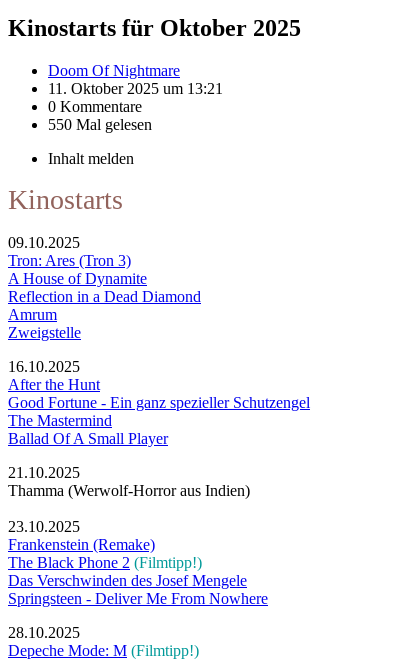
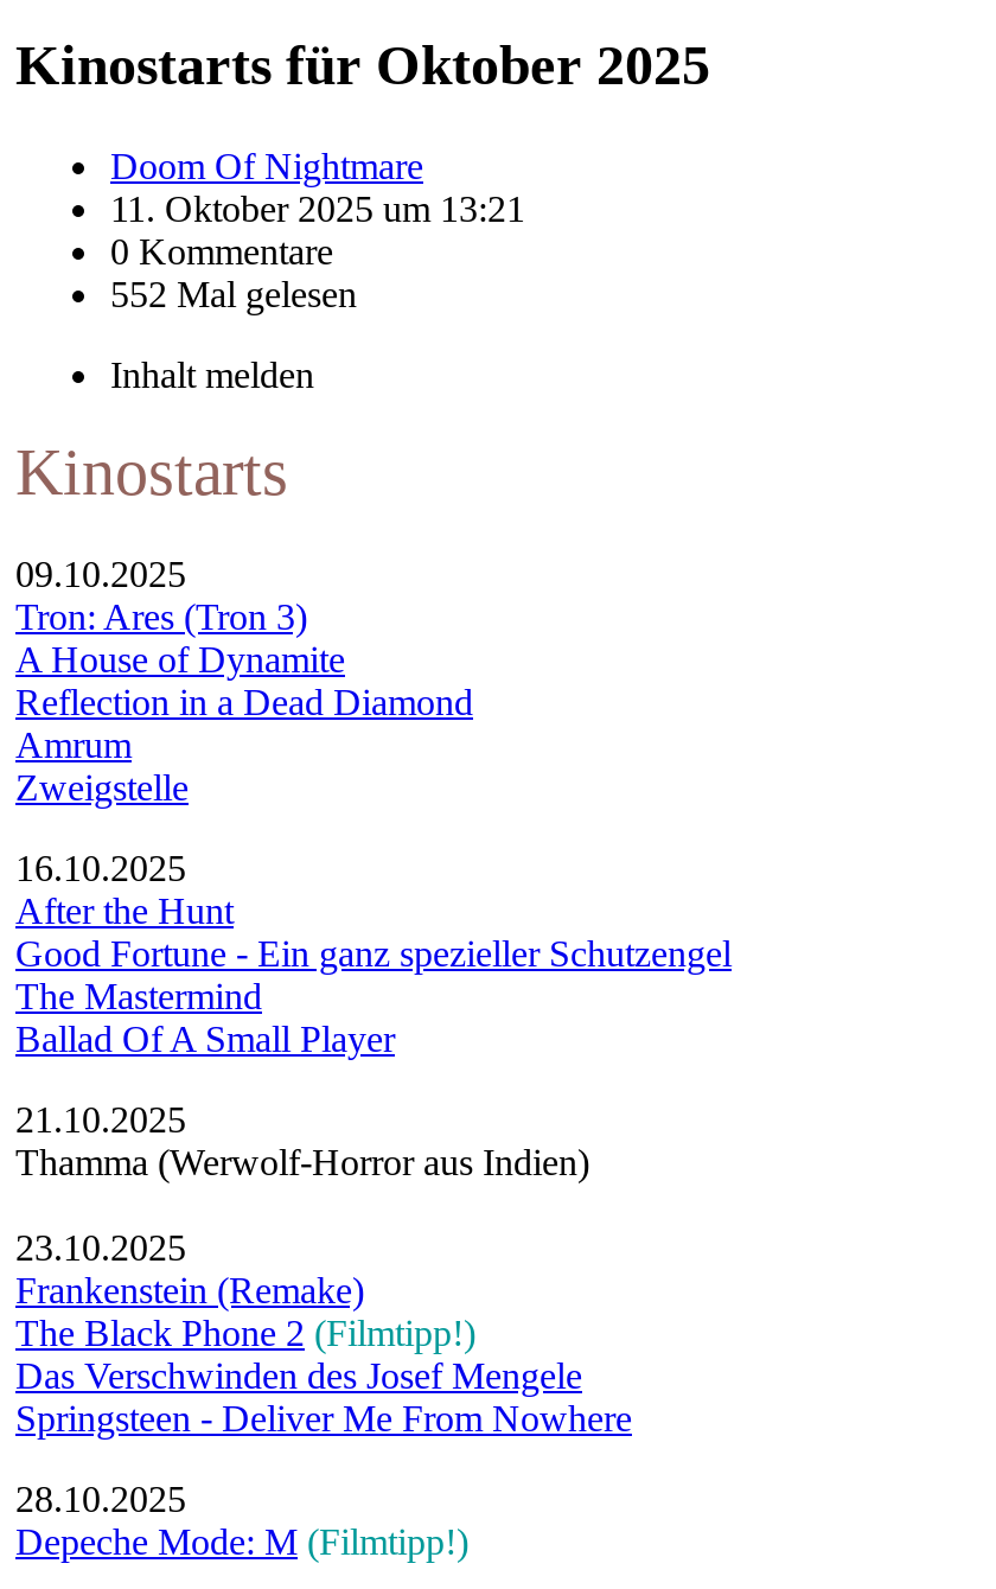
[48,116,152,133] 550 Mal gelesen -> [110,273,357,314] 552 Mal gelesen

